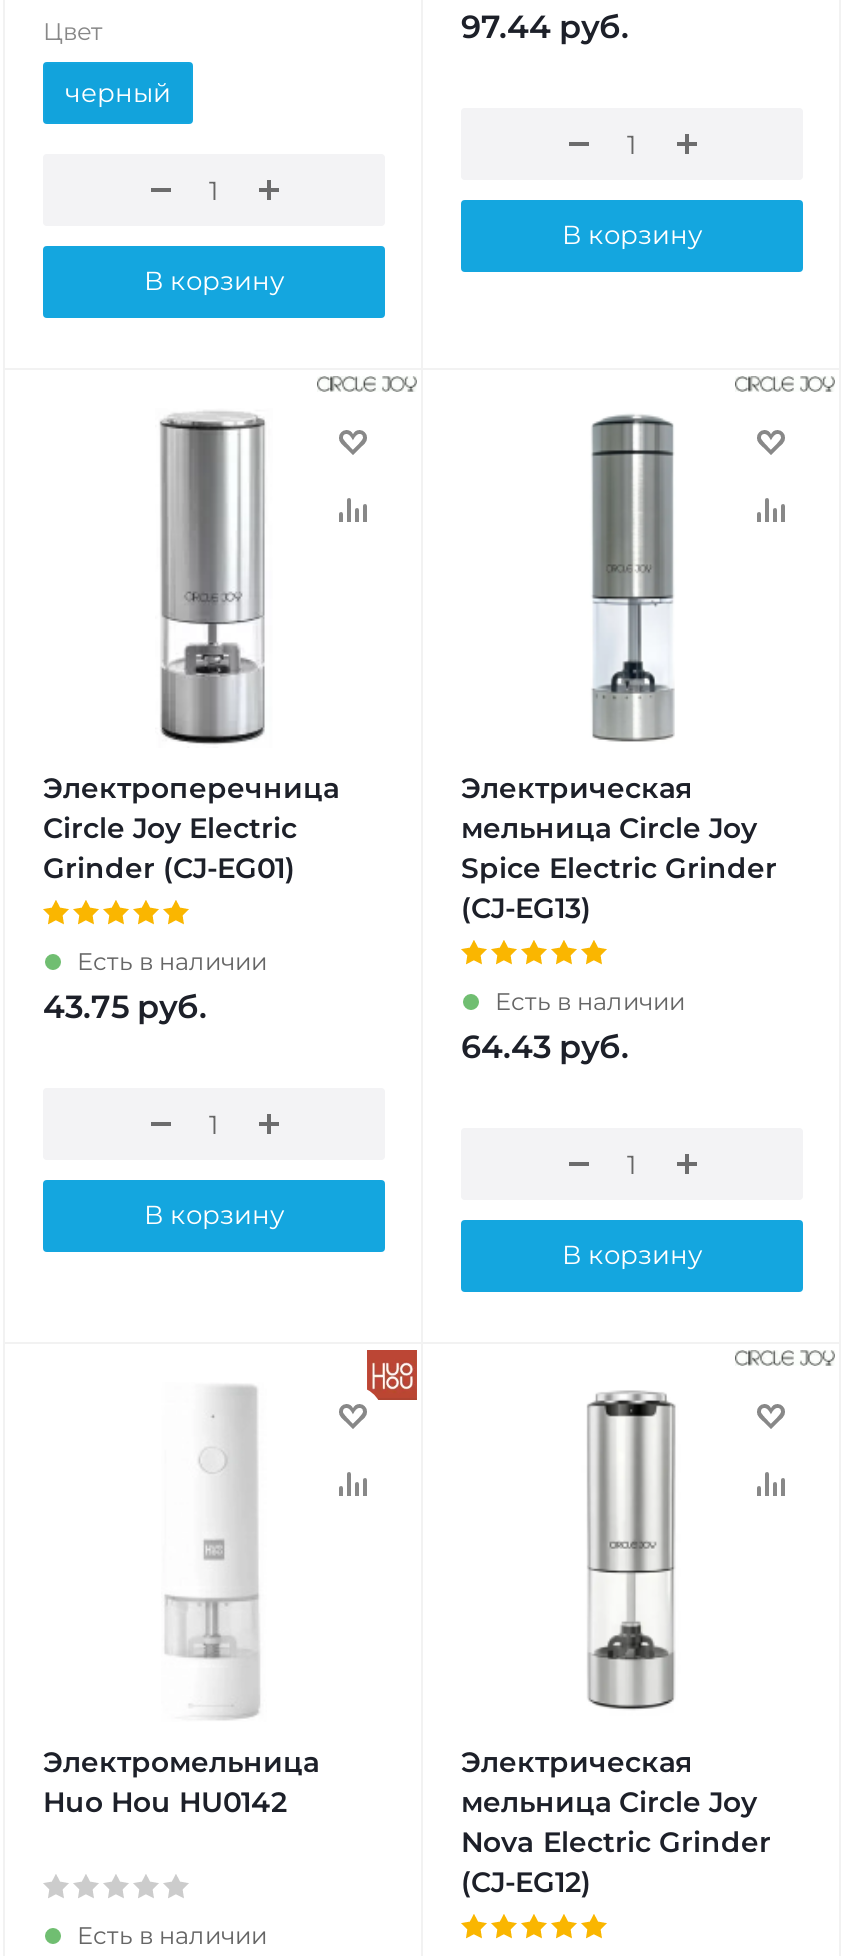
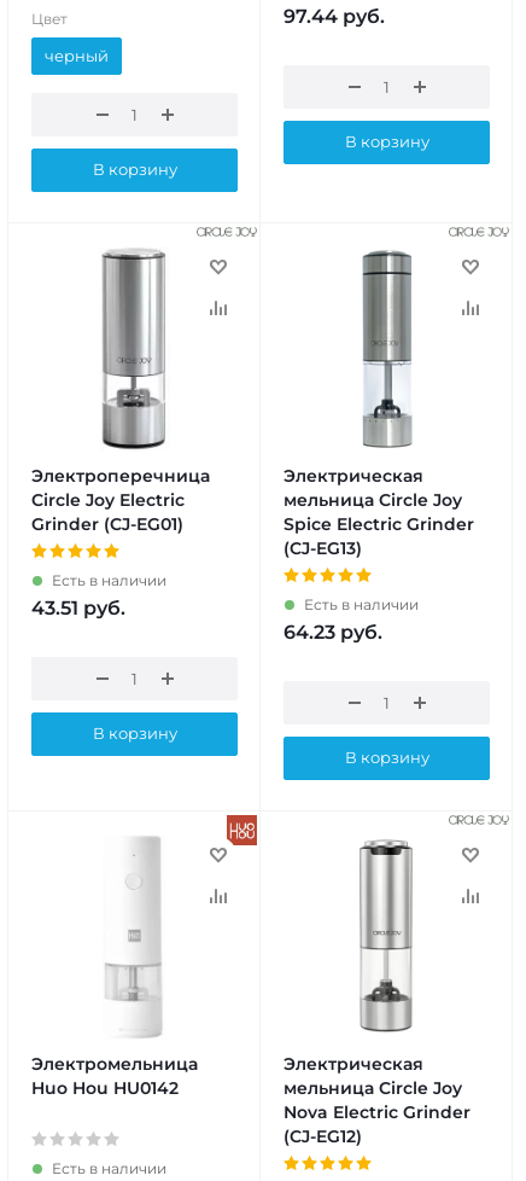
[43,988,207,1026] 43.75 руб. -> [31,597,125,619] 43.51 руб.
[461,1028,629,1066] 64.43 руб. -> [284,621,382,644] 64.23 руб.

